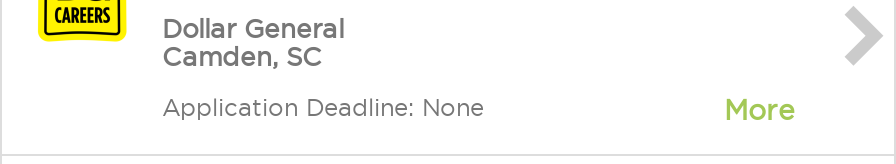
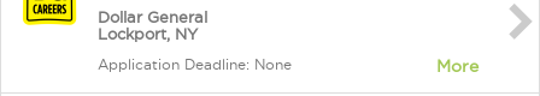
[162,42,322,70] Camden, SC -> [98,25,198,42] Lockport, NY

